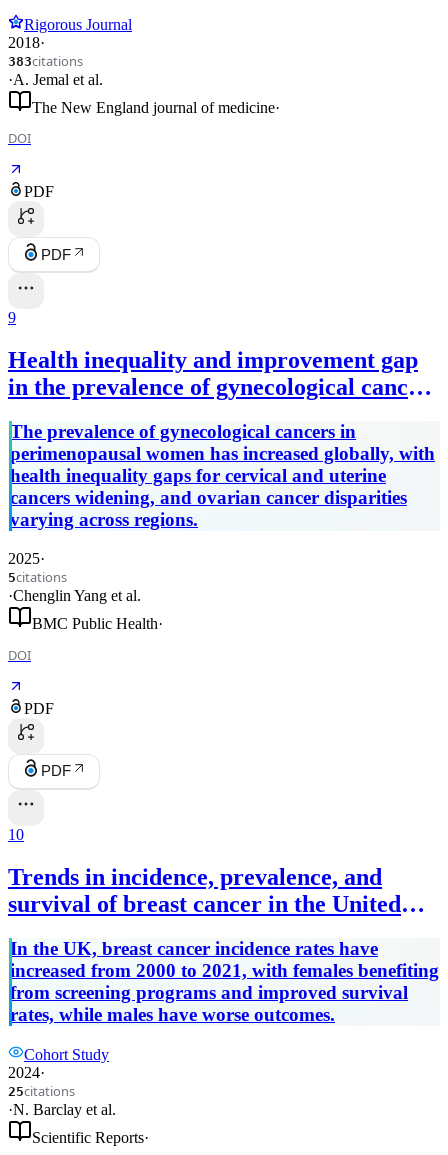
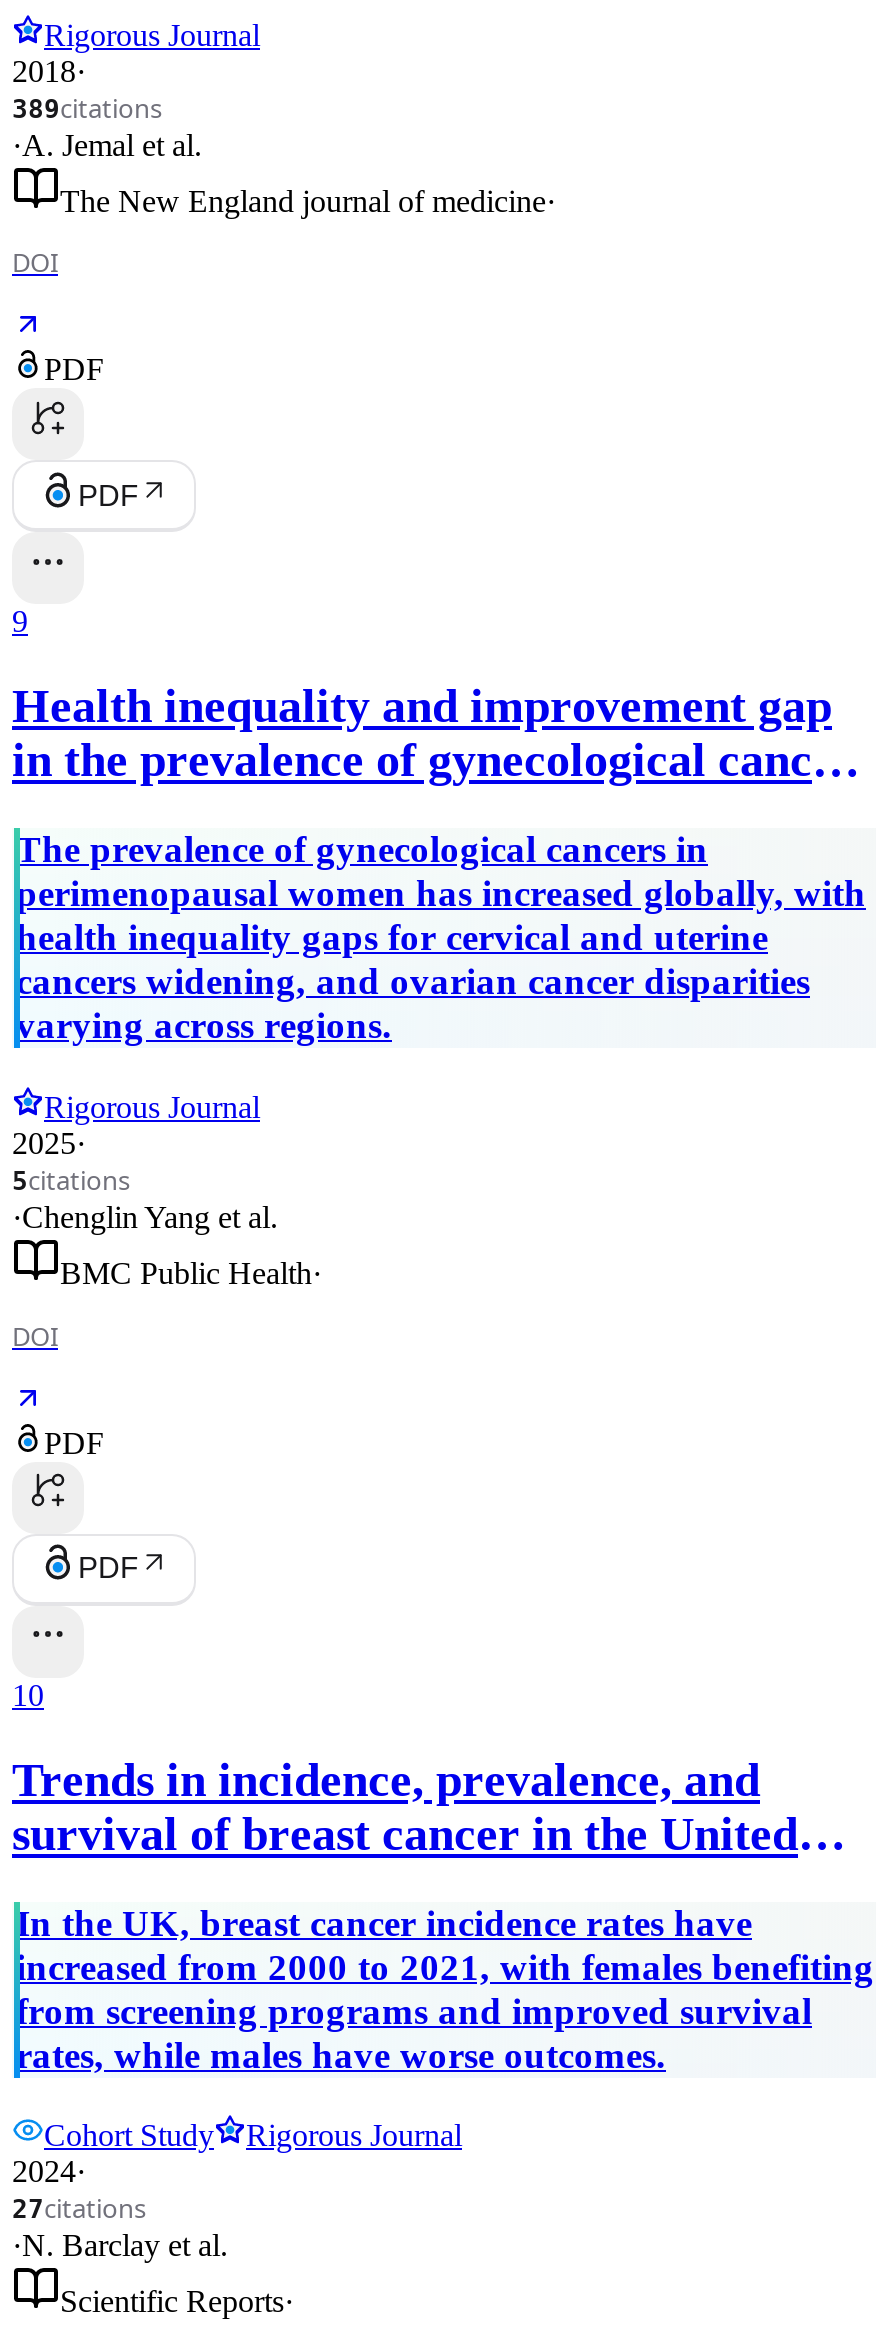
[8,51,83,69] 383citations -> [12,89,162,125] 389citations
none -> [44,1090,260,1124] Rigorous Journal
none -> [246,2119,462,2153] Rigorous Journal
[8,1082,75,1100] 25citations -> [12,2191,146,2227] 27citations

